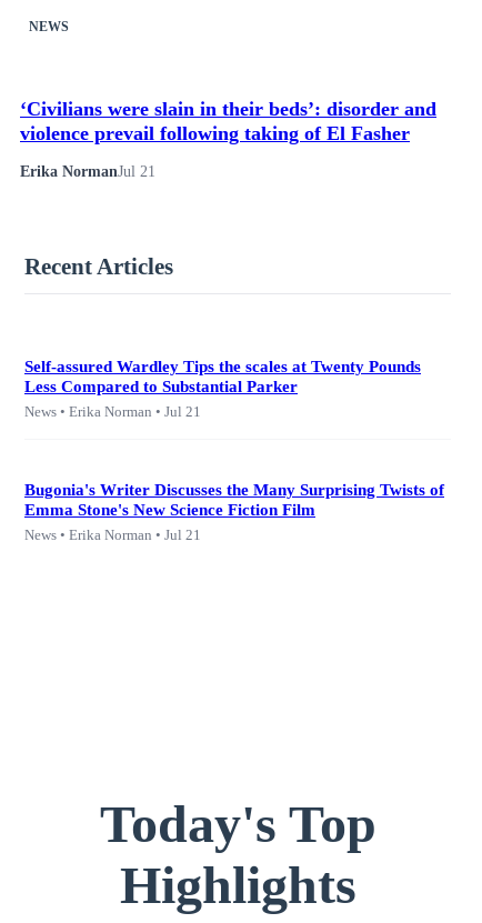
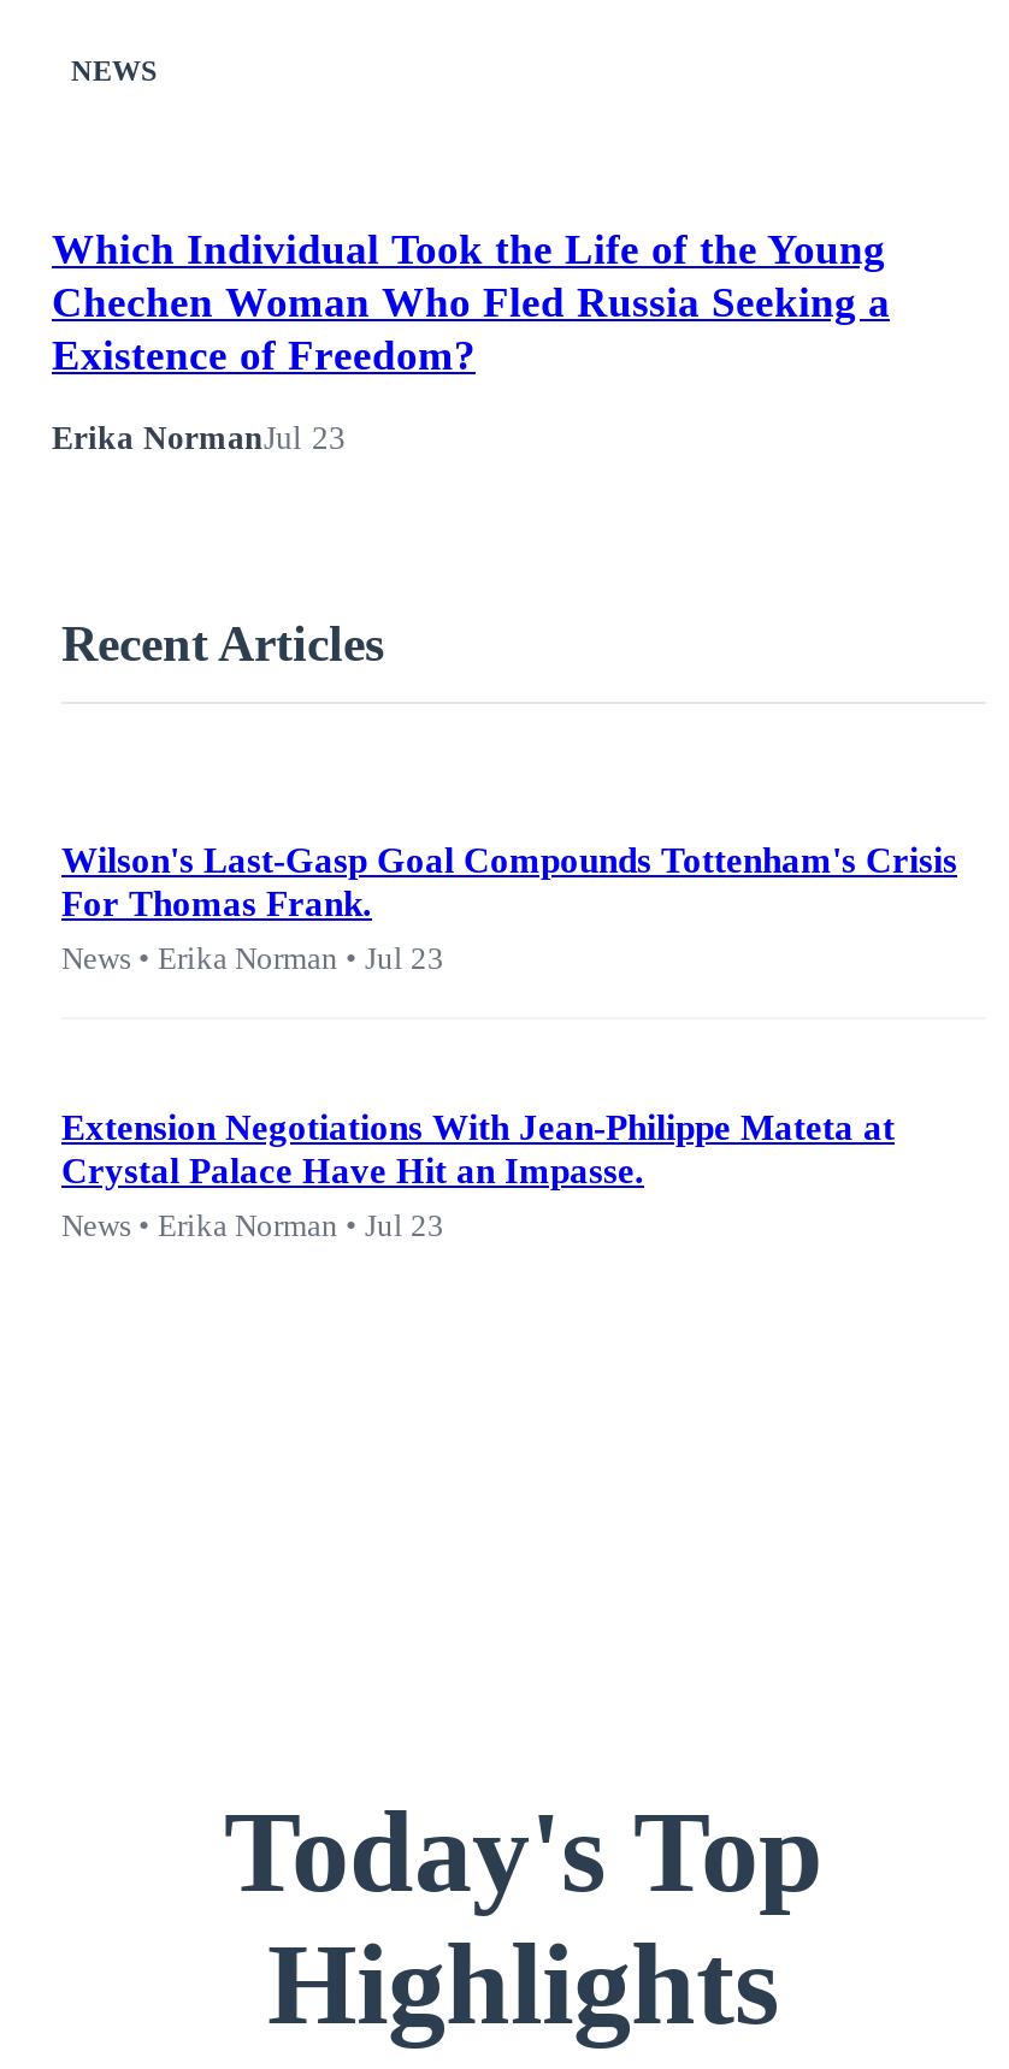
[20,98,436,144] ‘Civilians were slain in their beds’: disorder and | violence prevail following taking of El Fasher -> [52,225,890,379] Which Individual Took the Life of the Young | Chechen Woman Who Fled Russia Seeking a | Existence of Freedom?
[20,163,155,180] Erika NormanJul 21 -> [52,420,346,456] Erika NormanJul 23
[24,356,421,395] Self-assured Wardley Tips the scales at Twenty Pounds | Less Compared to Substantial Parker -> [61,838,957,923] Wilson's Last-Gasp Goal Compounds Tottenham's Crisis | For Thomas Frank.
[24,404,201,420] News • Erika Norman • Jul 21 -> [61,942,444,976] News • Erika Norman • Jul 23
[24,480,444,519] Bugonia's Writer Discusses the Many Surprising Twists of | Emma Stone's New Science Fiction Film -> [61,1106,895,1190] Extension Negotiations With Jean-Philippe Mateta at | Crystal Palace Have Hit an Impasse.
[24,528,201,543] News • Erika Norman • Jul 21 -> [61,1210,444,1243] News • Erika Norman • Jul 23

